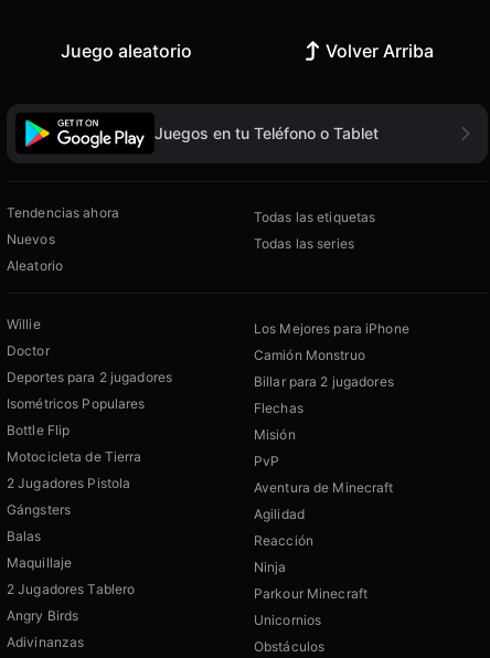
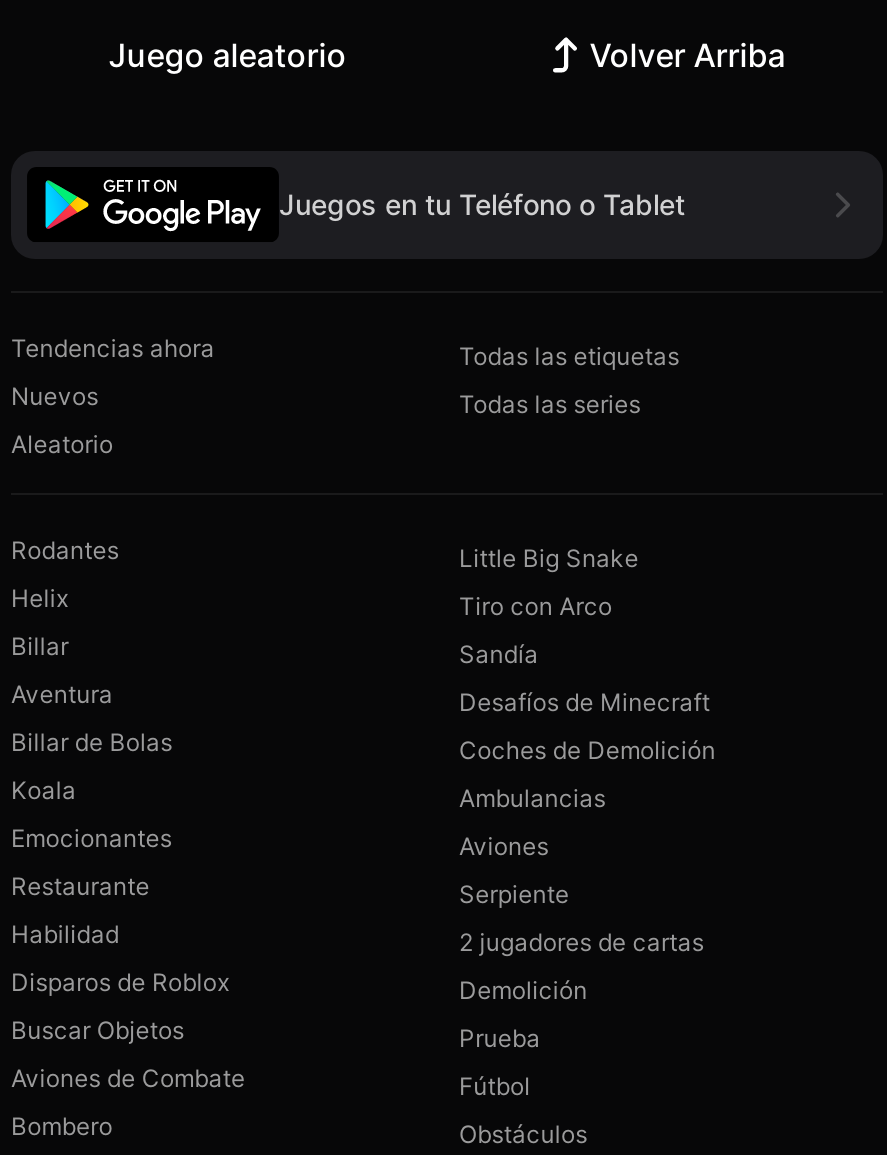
[7,315,41,332] Willie -> [11,534,119,564] Rodantes
[254,320,409,336] Los Mejores para iPhone -> [459,542,639,572] Little Big Snake
[7,342,49,358] Doctor -> [11,582,68,612] Helix
[254,346,365,363] Camión Monstruo -> [459,590,612,620] Tiro con Arco
[7,368,172,385] Deportes para 2 jugadores -> [11,630,68,660] Billar
[254,373,394,389] Billar para 2 jugadores -> [459,638,538,668] Sandía
[7,395,145,411] Isométricos Populares -> [11,678,113,708] Aventura
[254,399,303,416] Flechas -> [459,686,710,716] Desafíos de Minecraft
[7,421,70,438] Bottle Flip -> [11,726,173,756] Billar de Bolas
[254,426,295,442] Misión -> [459,734,716,764] Coches de Demolición
[7,448,142,464] Motocicleta de Tierra -> [11,774,76,804] Koala
[254,452,280,469] PvP -> [459,782,606,812] Ambulancias
[7,474,131,491] 2 Jugadores Pistola -> [11,822,172,852] Emocionantes
[254,479,393,495] Aventura de Minecraft -> [459,830,549,860] Aviones
[7,501,71,517] Gángsters -> [11,870,150,900] Restaurante
[254,505,305,522] Agilidad -> [459,878,569,908] Serpiente
[7,527,41,544] Balas -> [11,918,119,948] Habilidad
[254,532,313,548] Reacción -> [459,926,704,956] 2 jugadores de cartas
[7,554,72,570] Maquillaje -> [11,966,229,996] Disparos de Roblox
[254,558,286,575] Ninja -> [459,974,587,1004] Demolición
[7,580,135,597] 2 Jugadores Tablero -> [11,1014,184,1044] Buscar Objetos
[254,585,367,601] Parkour Minecraft -> [459,1022,540,1052] Prueba
[7,607,79,623] Angry Birds -> [11,1062,245,1092] Aviones de Combate
[254,611,321,628] Unicornios -> [459,1070,530,1100] Fútbol
[7,633,84,650] Adivinanzas -> [11,1110,113,1140] Bombero

